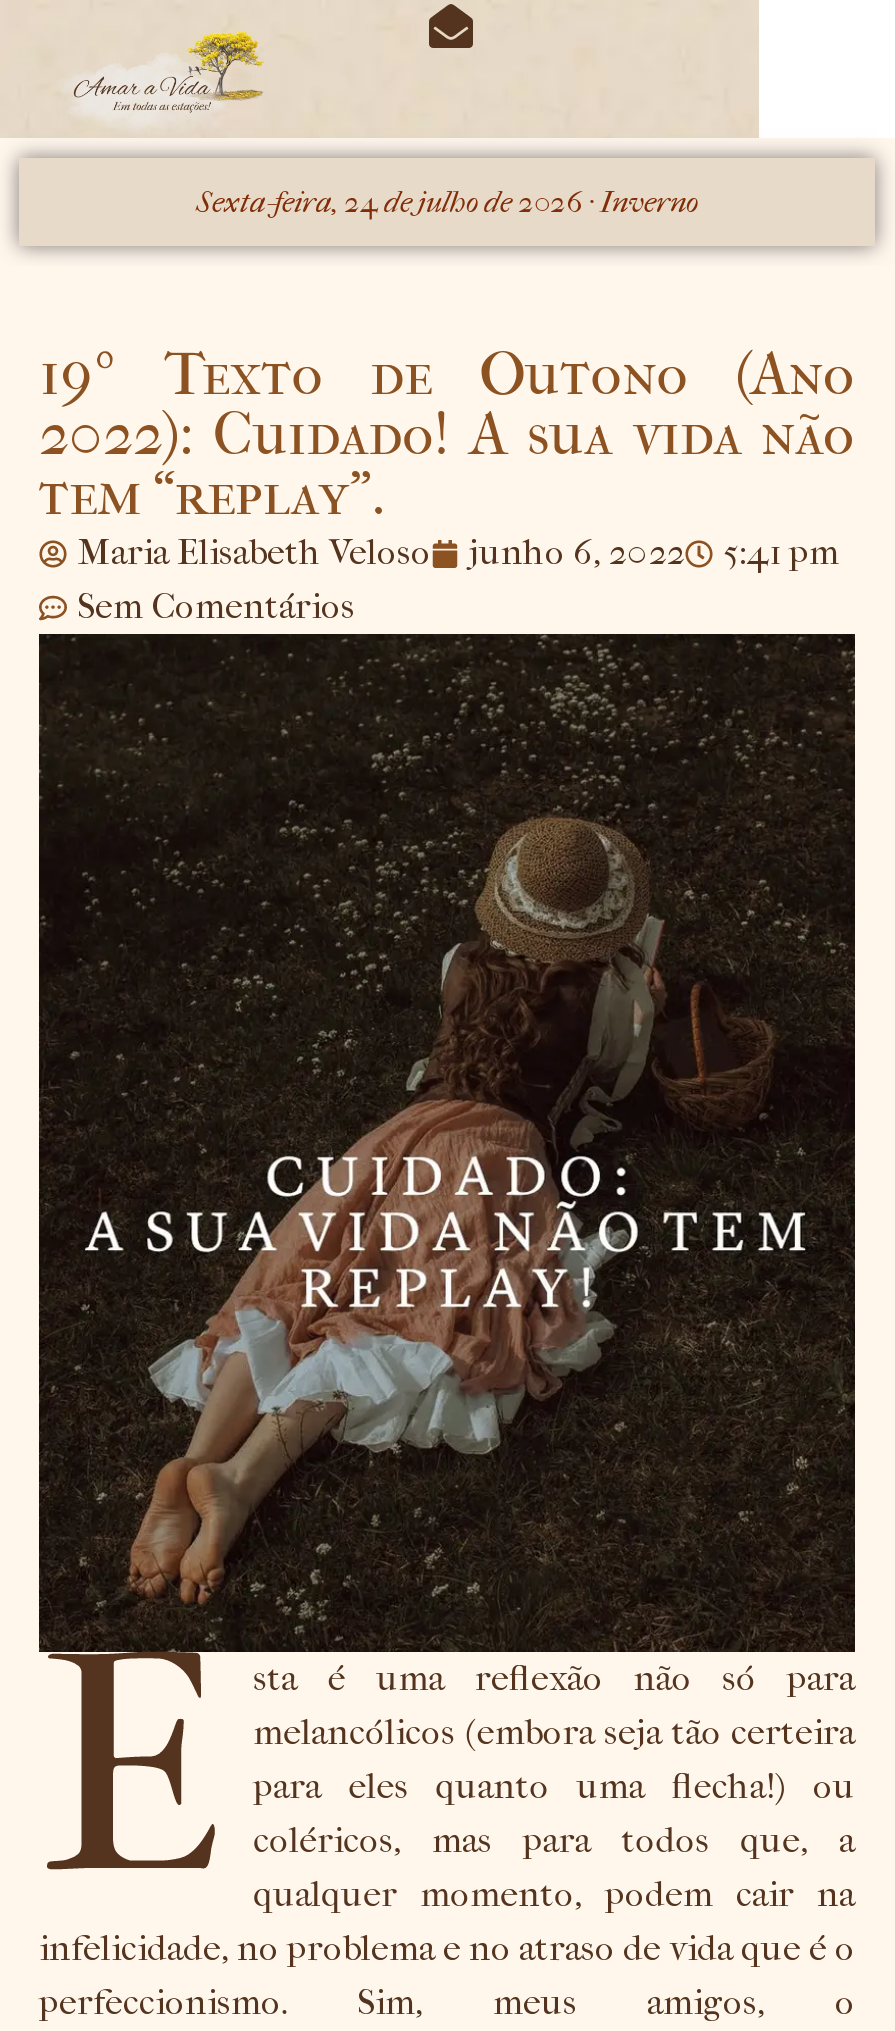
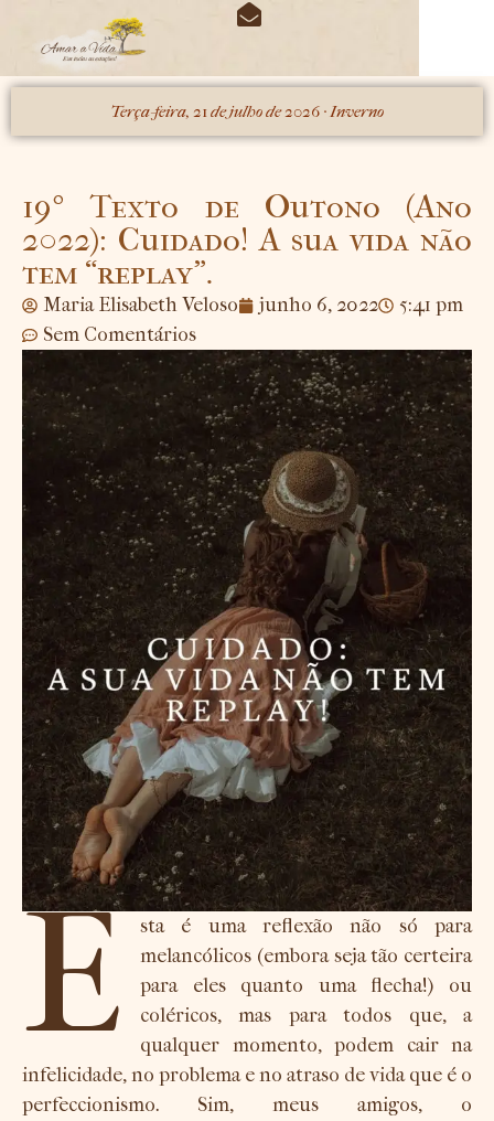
[196,184,698,220] Sexta-feira, 24 de julho de 2026 · Inverno -> [110,102,384,121] Terça-feira, 21 de julho de 2026 · Inverno

